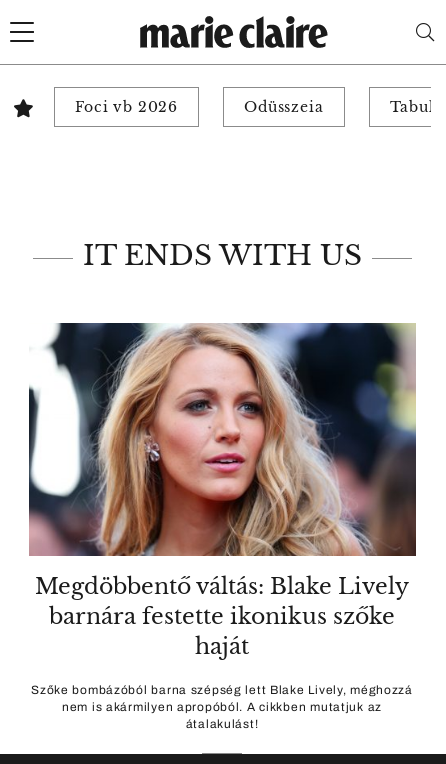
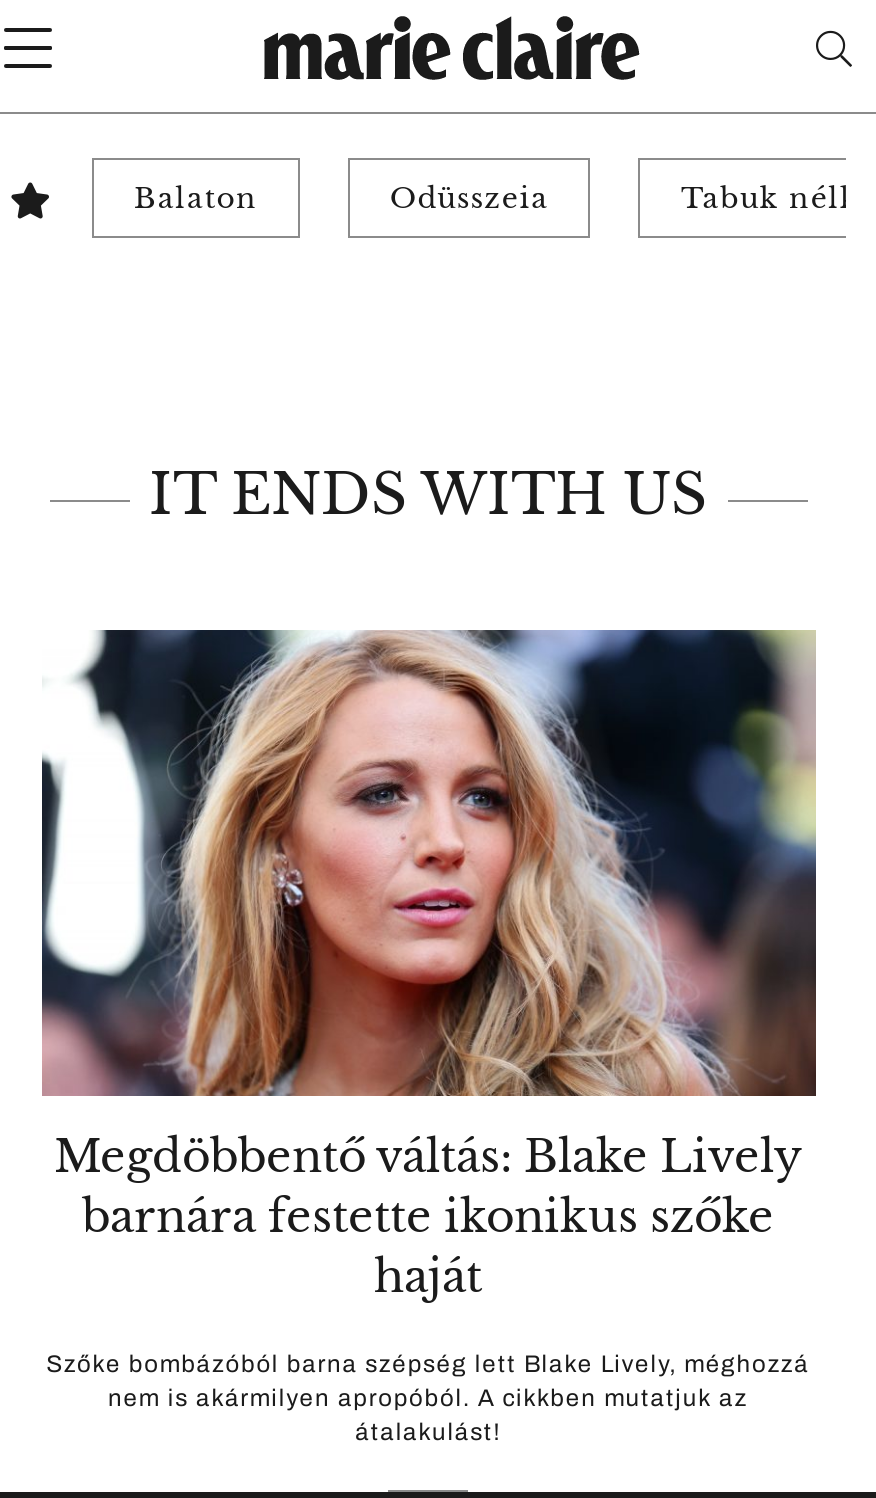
[75,98,178,116] Foci vb 2026 -> [134,180,258,216] Balaton

